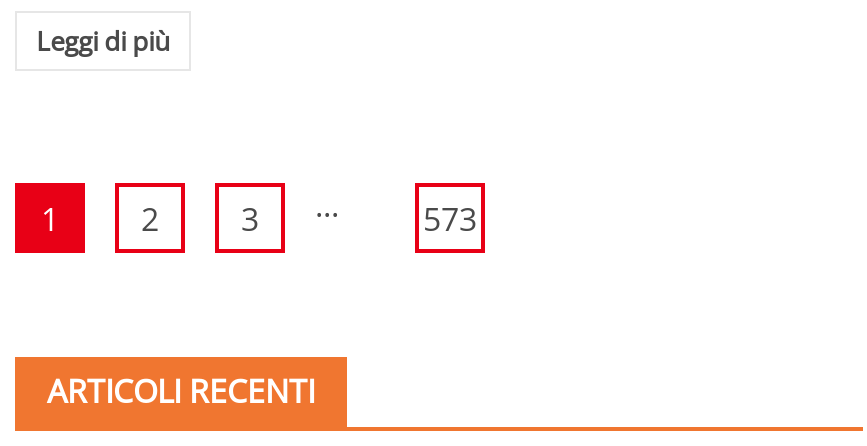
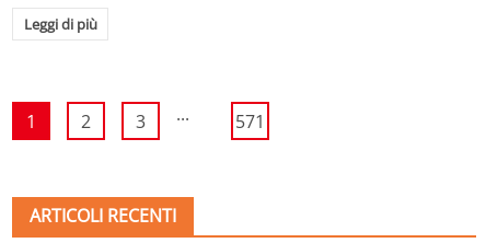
[423,197,477,241] 573 -> [235,109,265,133] 571

